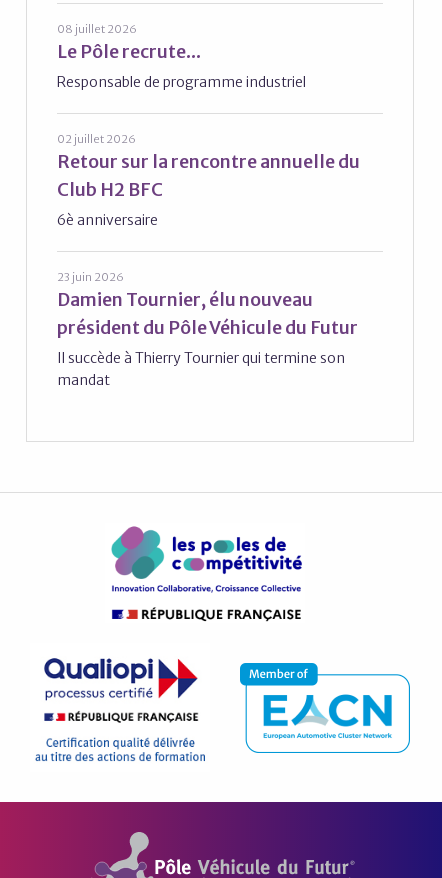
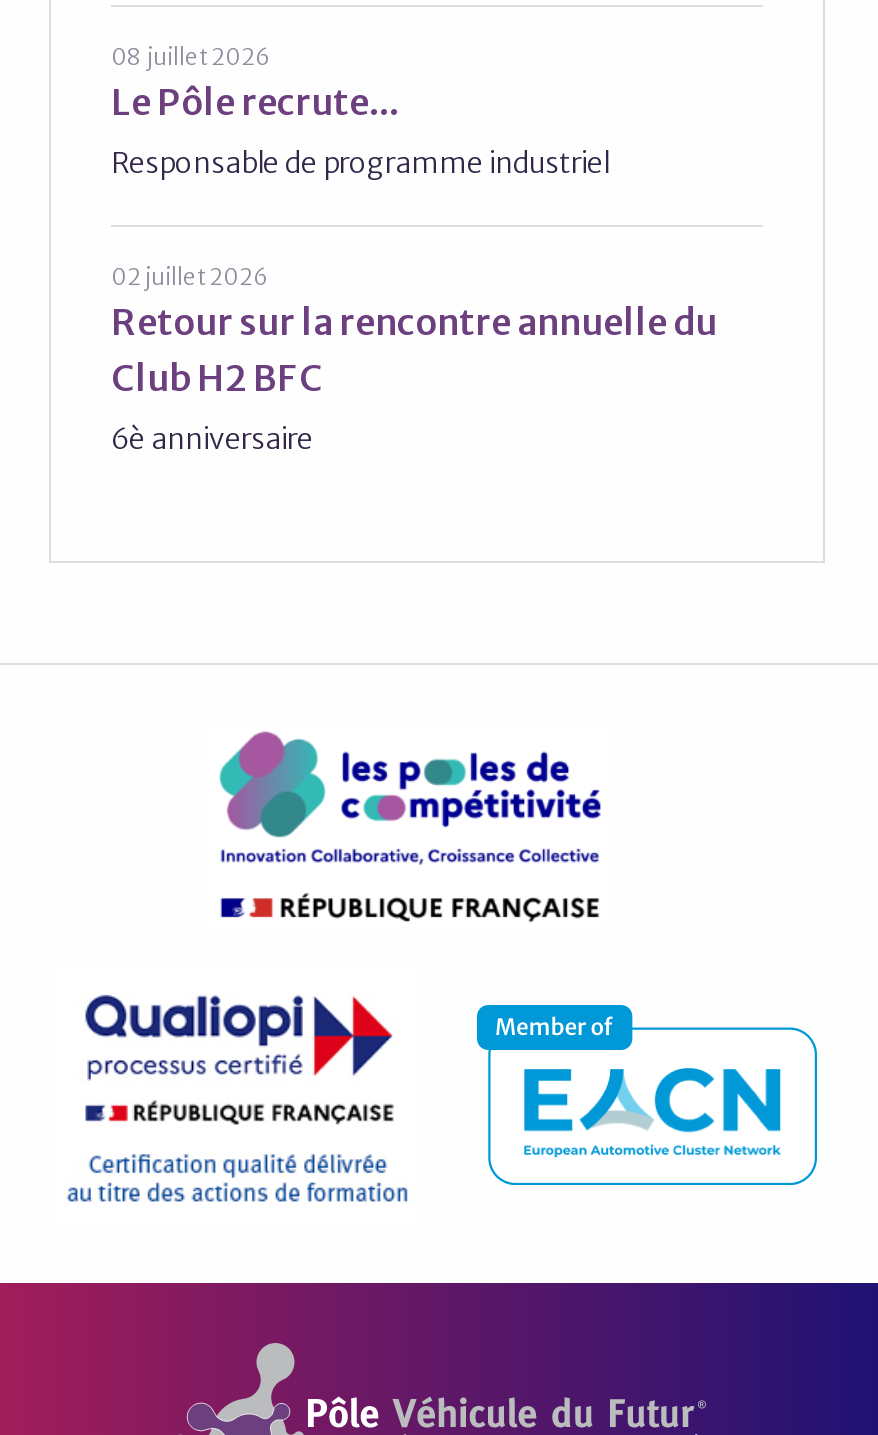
[57,270,358,389] 23 juin 2026 | Damien Tournier, élu nouveau | président du Pôle Véhicule du Futur | Il succède à Thierry Tournier qui termine son | mandat -> none

